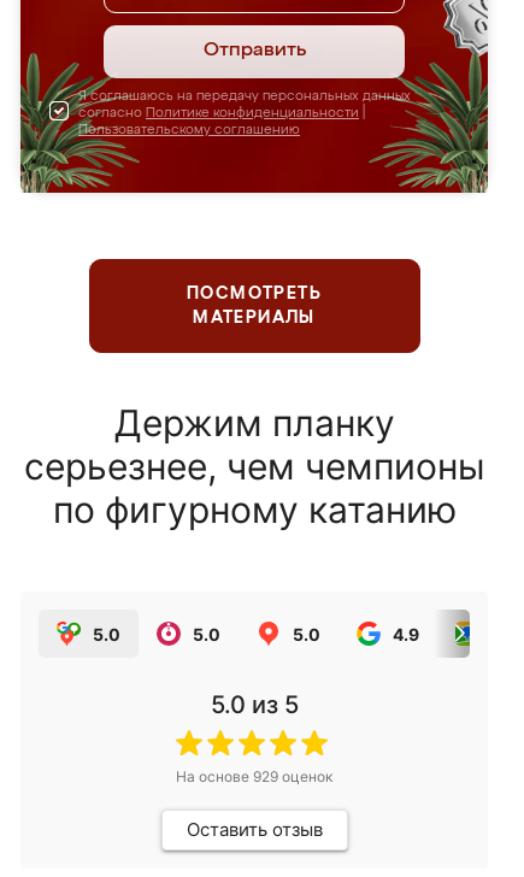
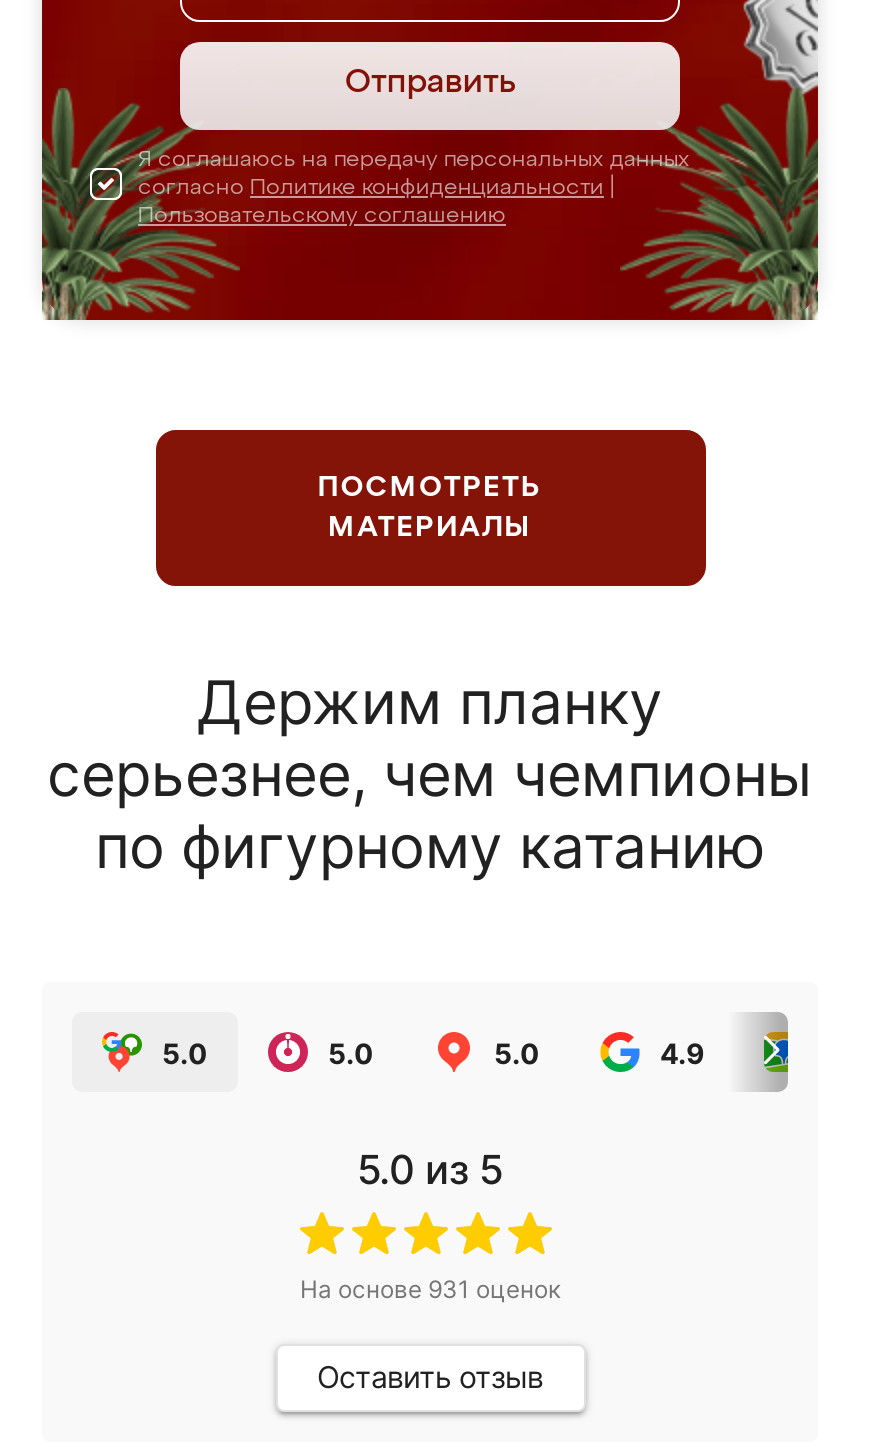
[176,767,332,785] На основе 929 оценок -> [300,1274,560,1304] На основе 931 оценок

